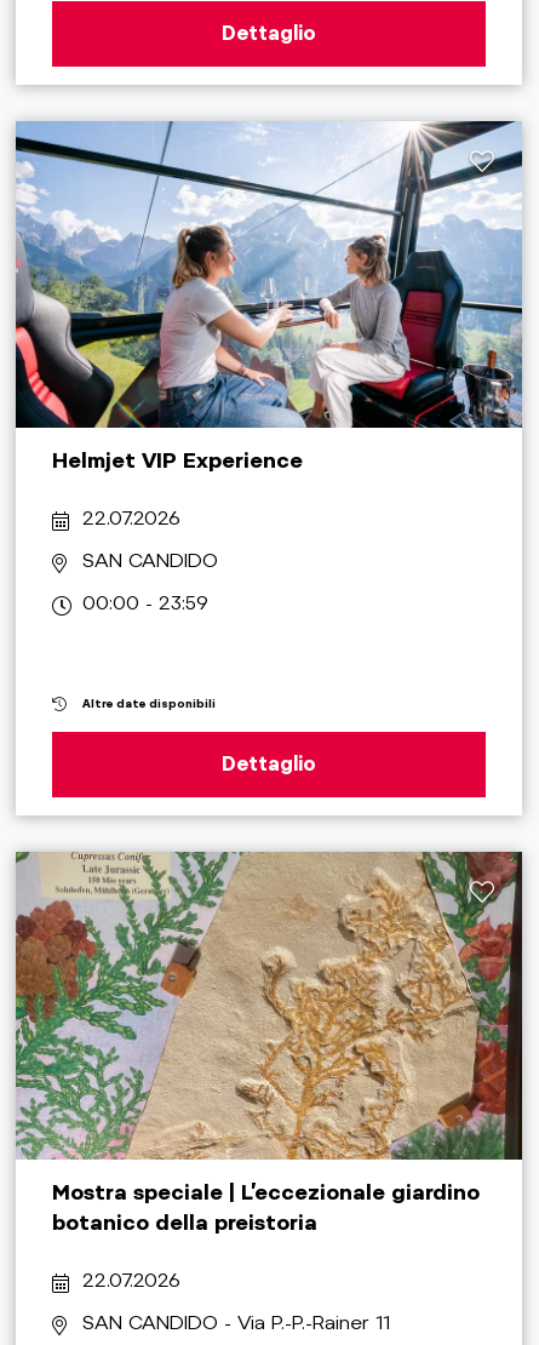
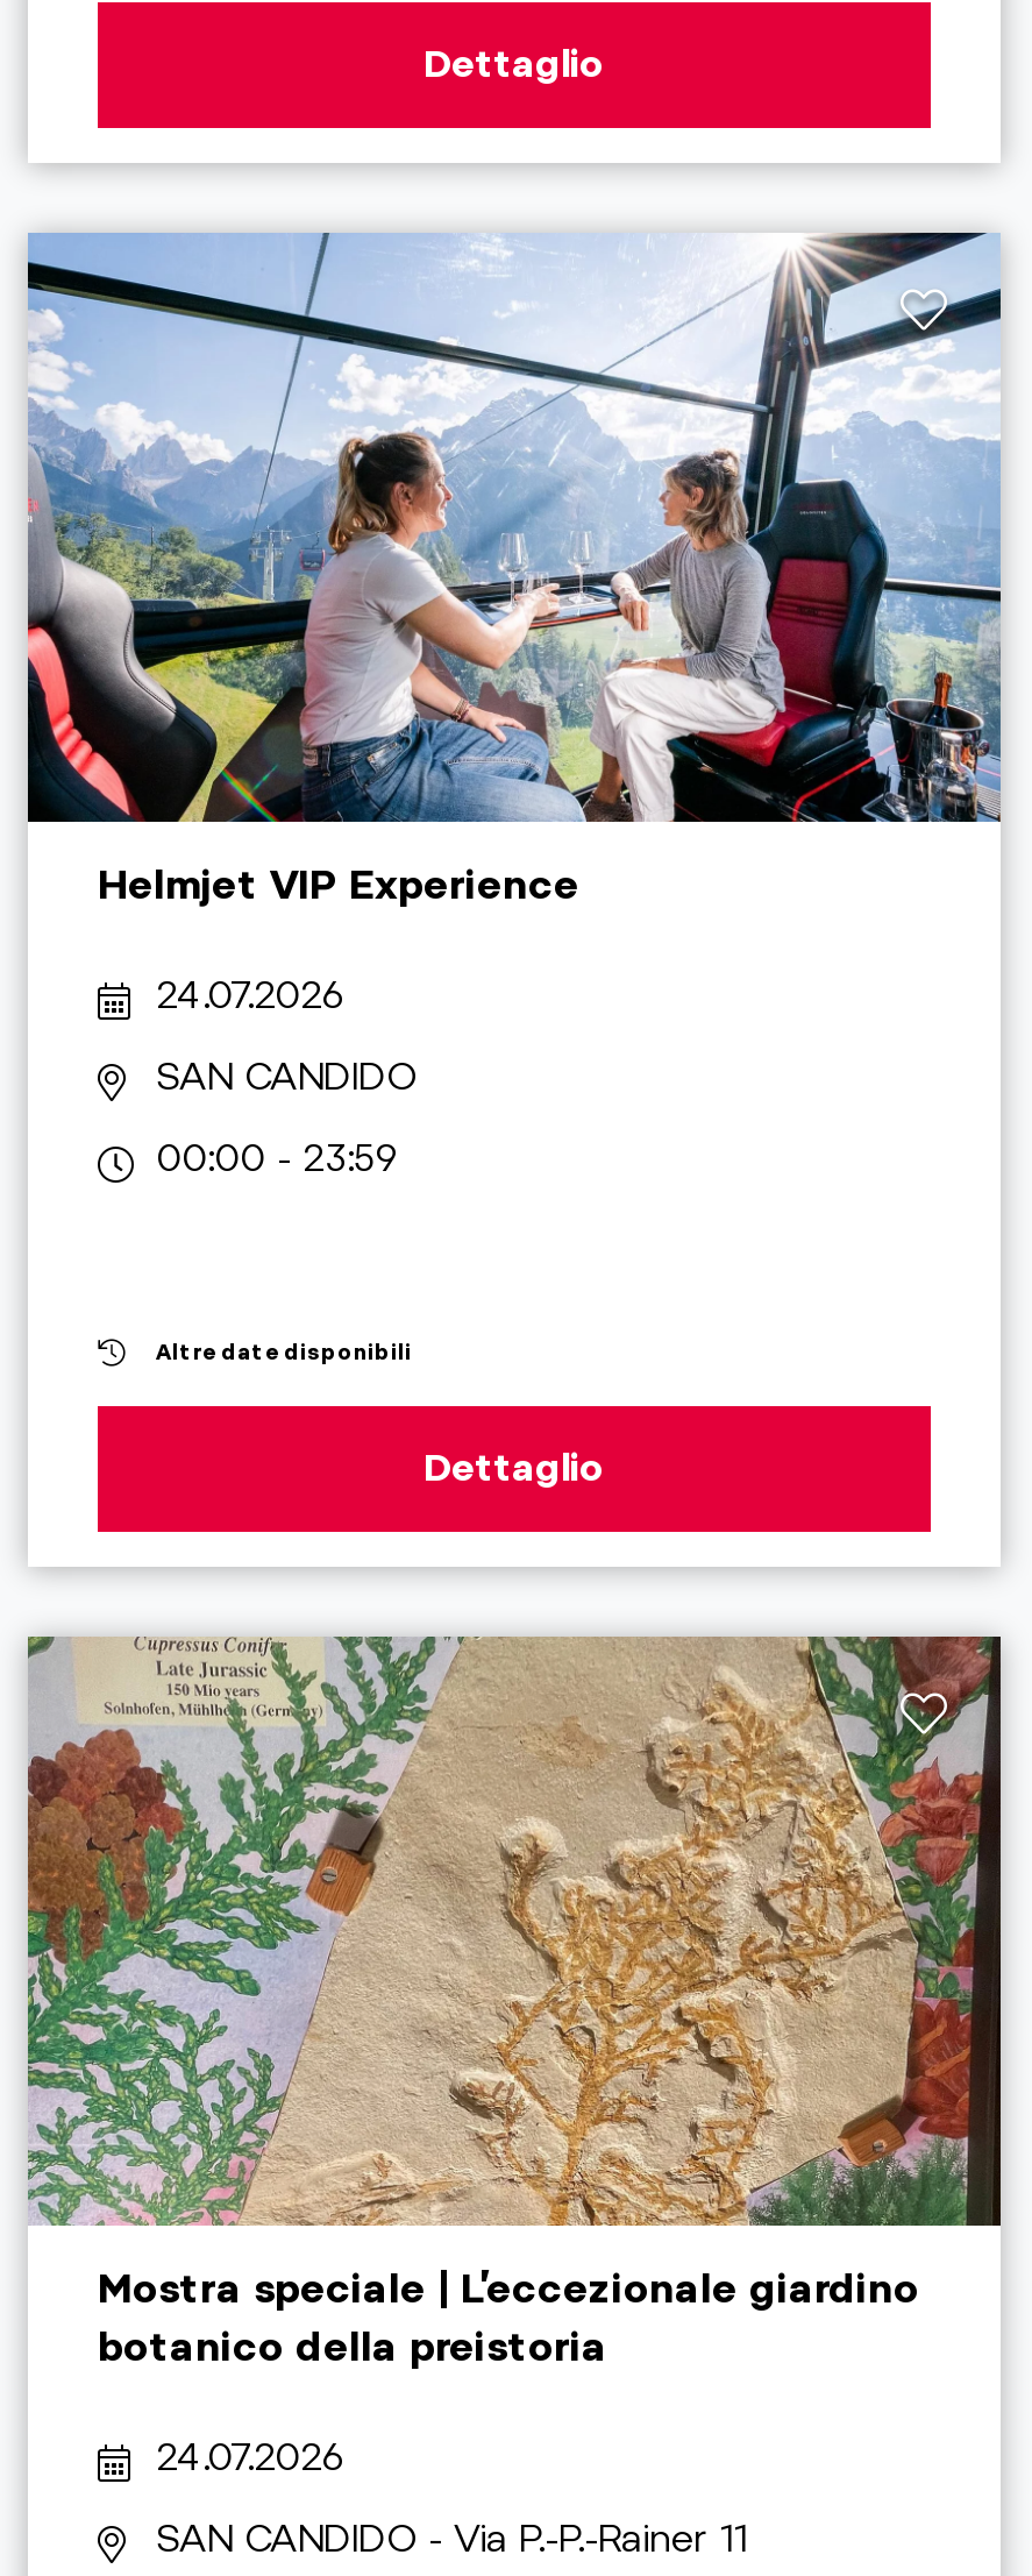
[82,507,180,530] 22.07.2026 -> [156,974,344,1018] 24.07.2026
[82,1268,180,1291] 22.07.2026 -> [156,2437,344,2481] 24.07.2026

